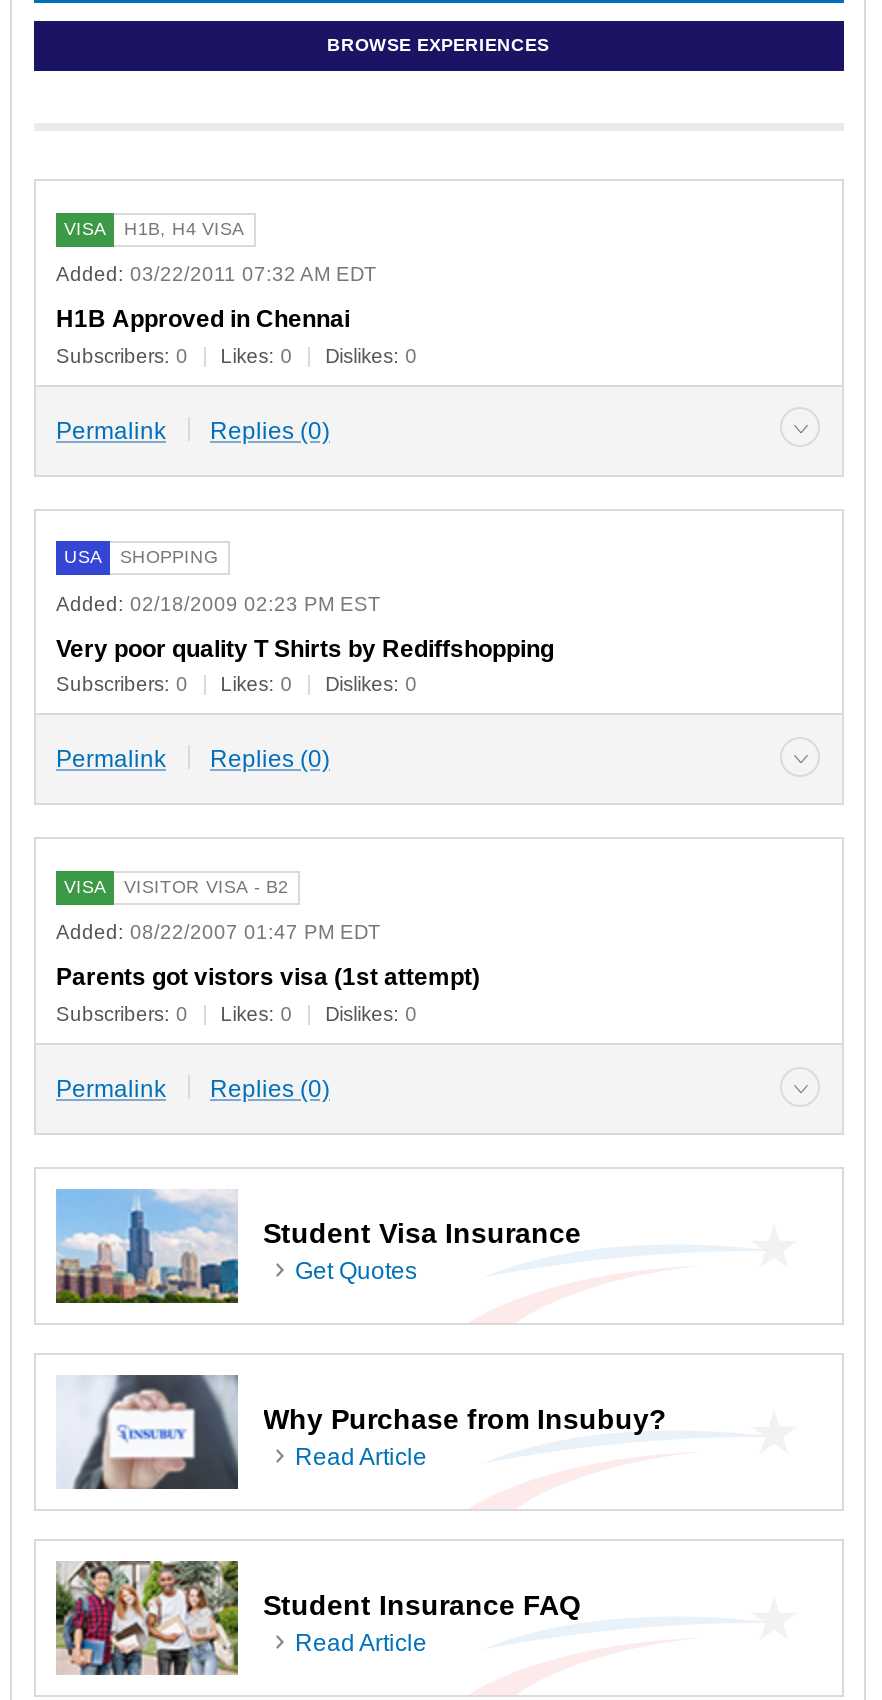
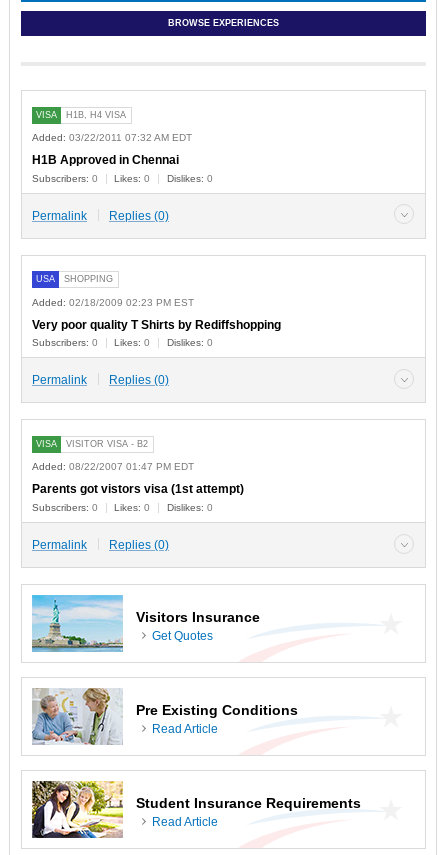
[54,1189,581,1305] [image] | Student Visa Insurance -> [31,594,259,653] [image] | Visitors Insurance
[58,1373,667,1491] [image] | Why Purchase from Insubuy? -> [32,687,297,745] [image] | Pre Existing Conditions
[54,1559,581,1677] [image] | Student Insurance FAQ -> [31,780,360,839] [image] | Student Insurance Requirements

